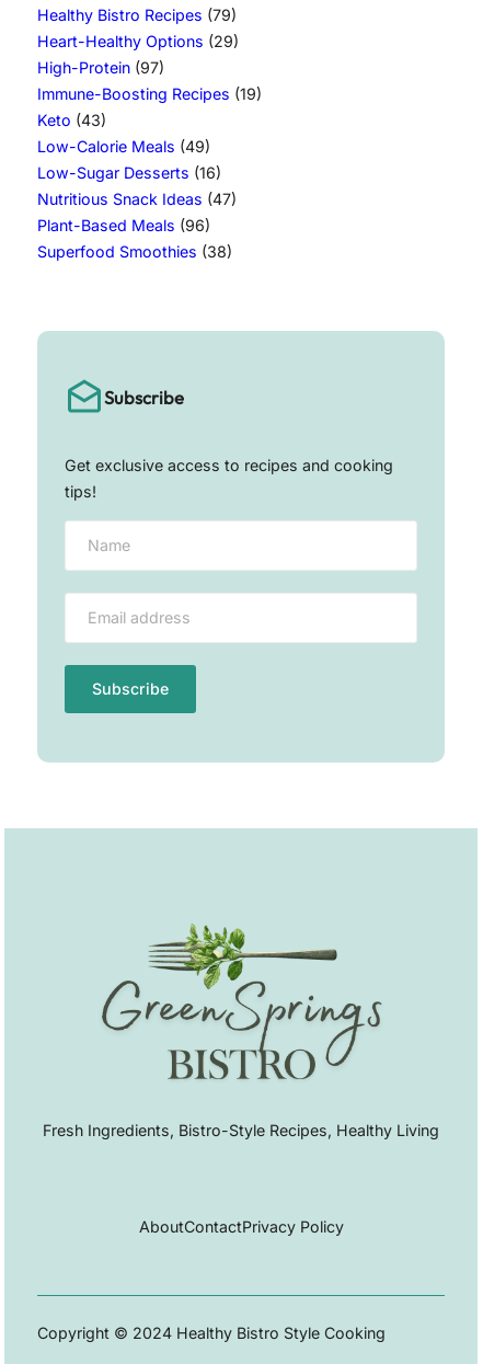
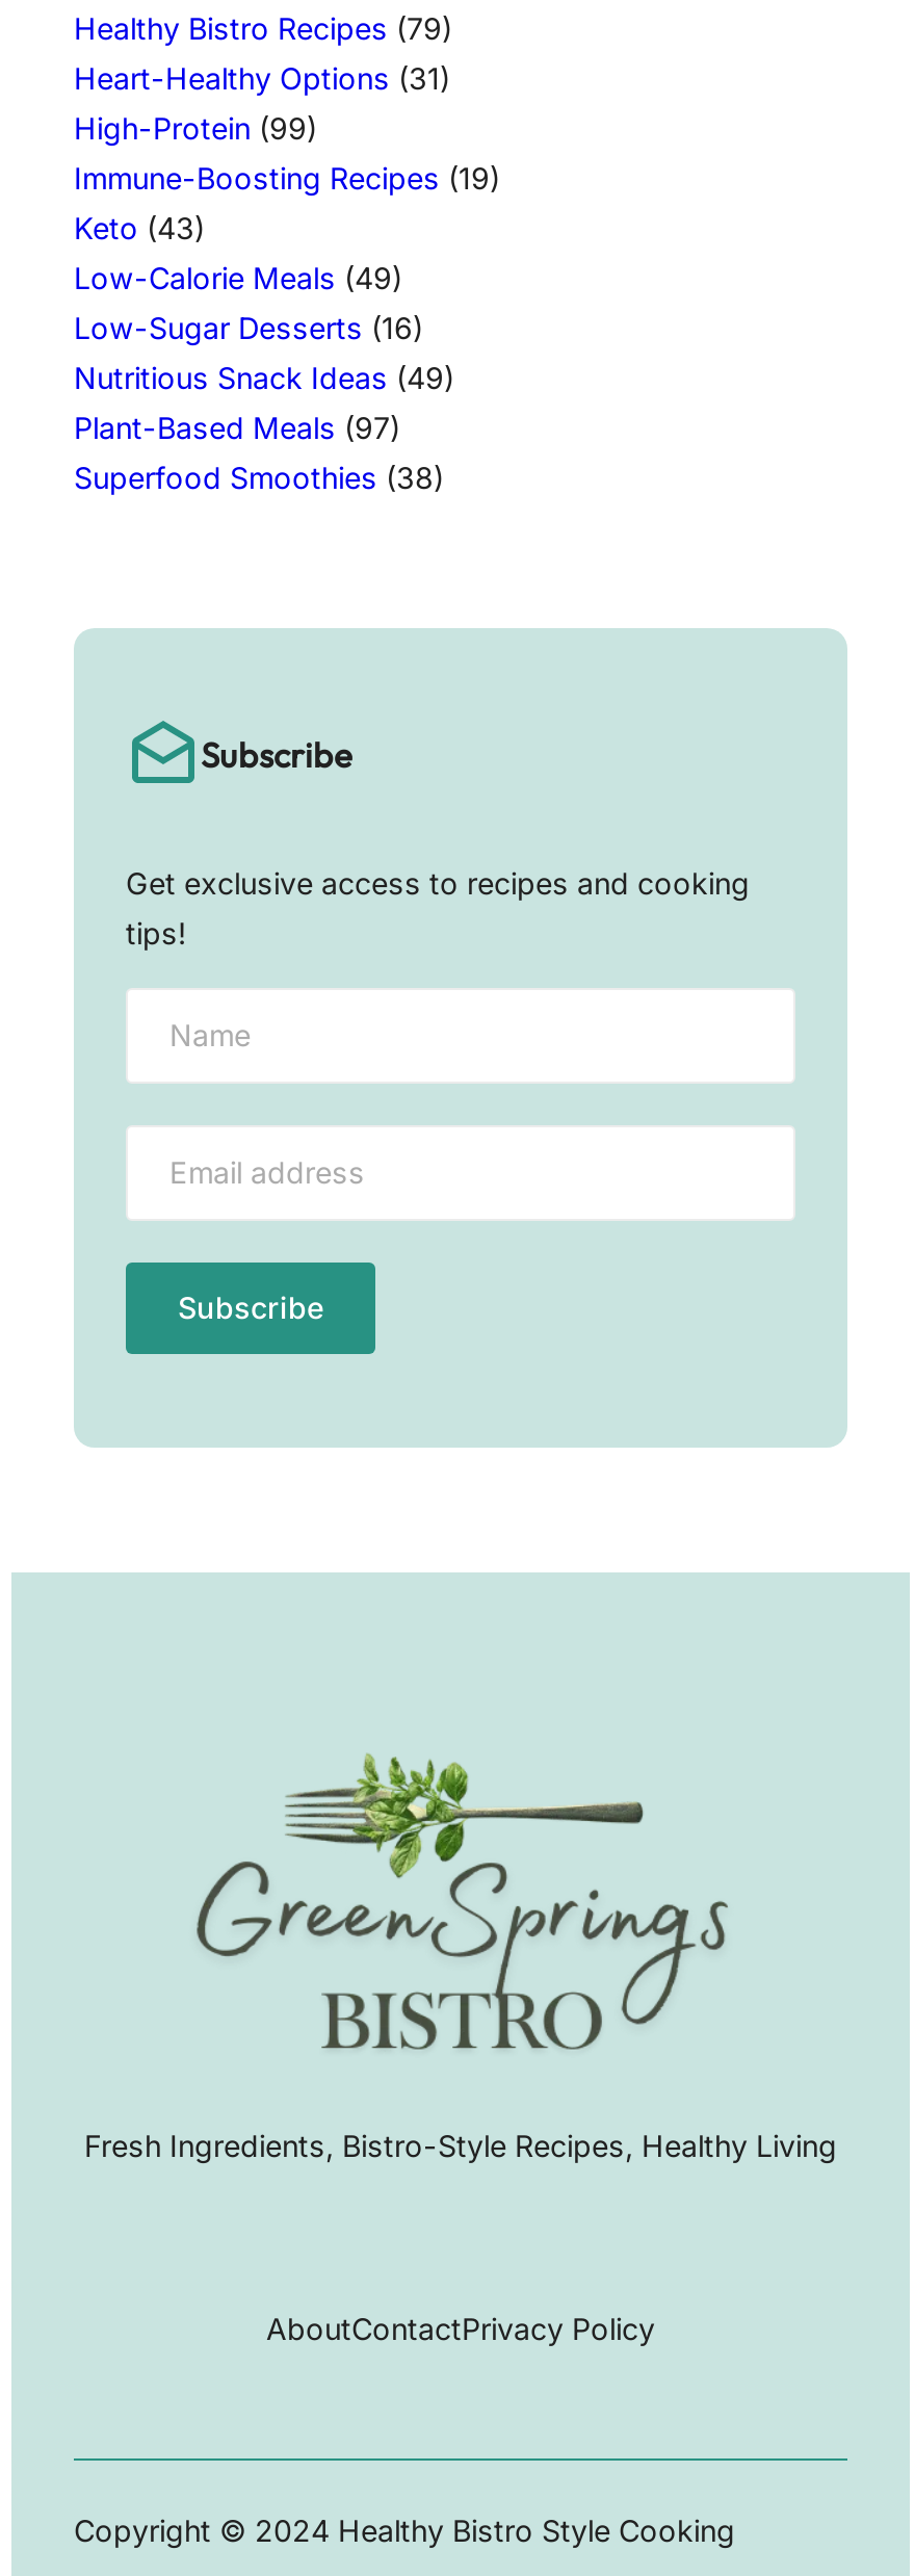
[37,32,239,50] Heart-Healthy Options (29) -> [74,60,450,95] Heart-Healthy Options (31)
[37,58,164,76] High-Protein (97) -> [74,110,317,145] High-Protein (99)
[37,189,237,208] Nutritious Snack Ideas (47) -> [74,359,454,395] Nutritious Snack Ideas (49)
[37,216,210,234] Plant-Based Meals (96) -> [74,409,400,445] Plant-Based Meals (97)

